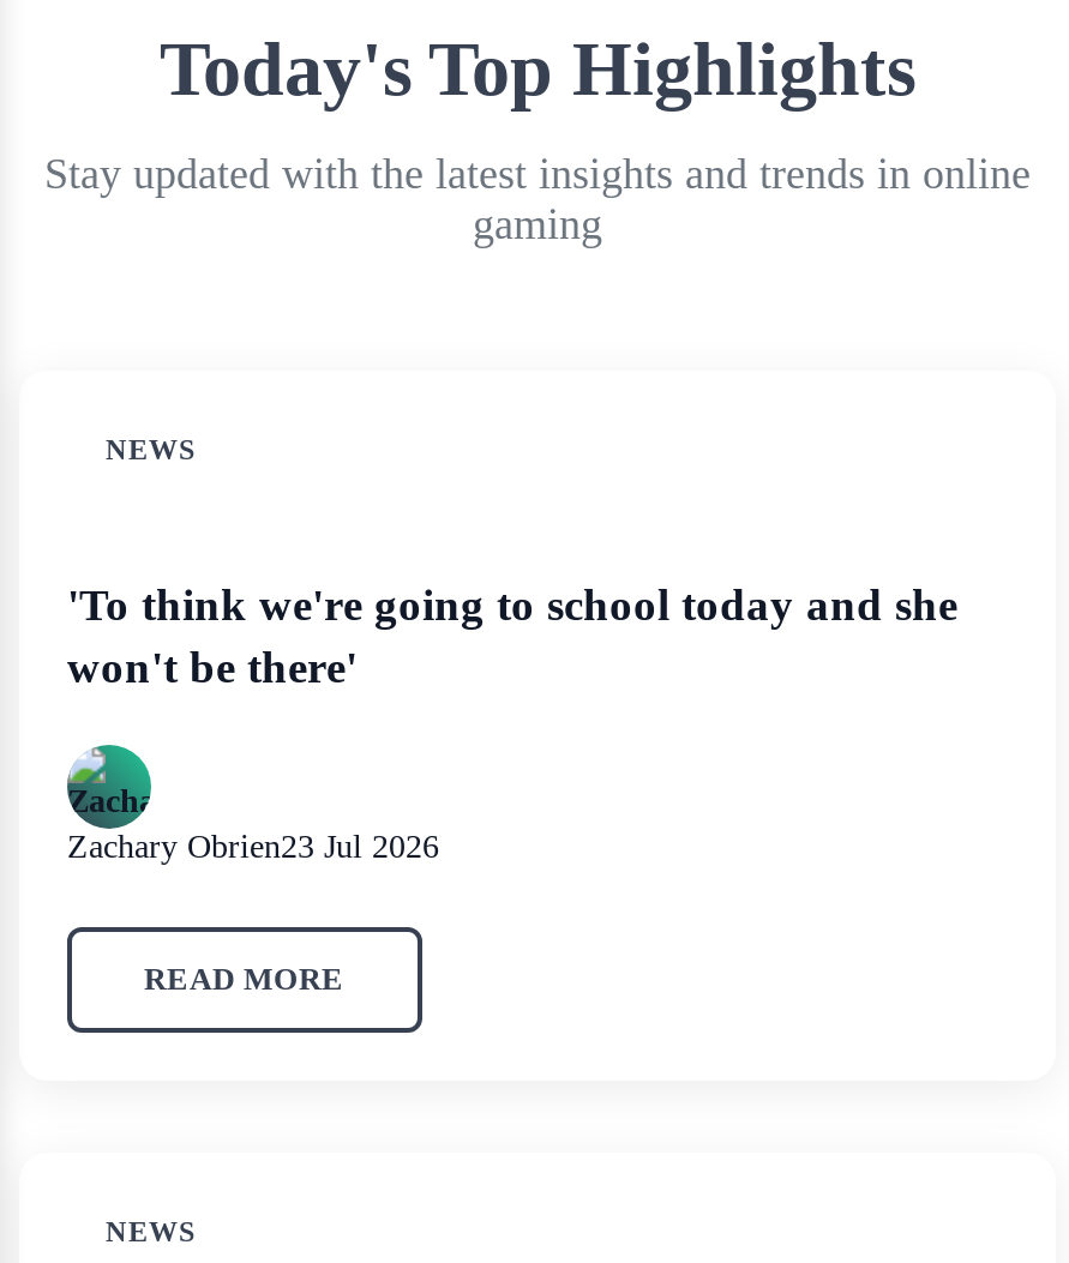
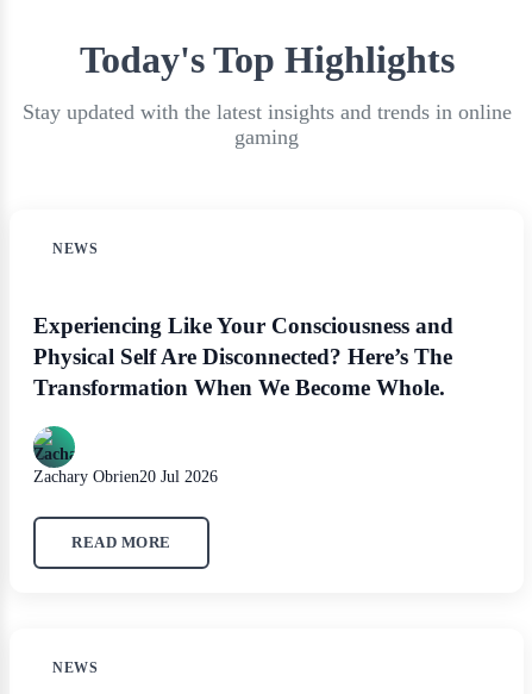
[67,580,957,693] 'To think we're going to school today and she | won't be there' -> [33,313,453,400] Experiencing Like Your Consciousness and | Physical Self Are Disconnected? Here’s The | Transformation When We Become Whole.
[67,829,439,865] Zachary Obrien23 Jul 2026 -> [33,468,218,486] Zachary Obrien20 Jul 2026

